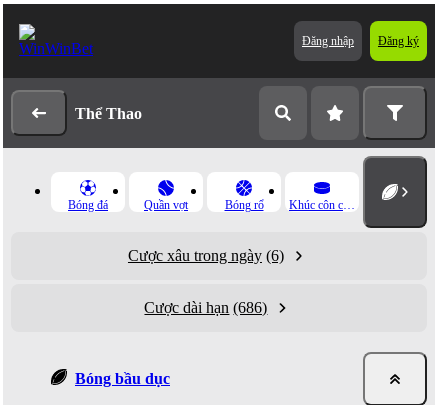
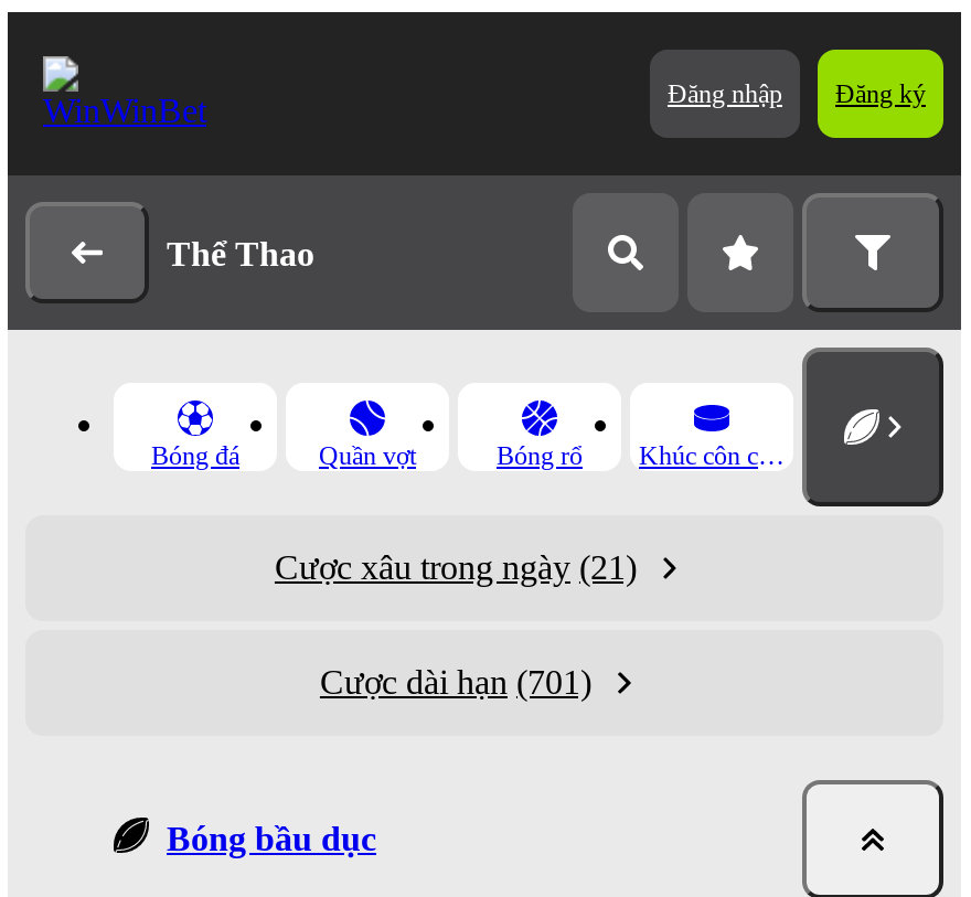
[128,247,284,264] Cược xâu trong ngày (6) -> [275,548,637,586] Cược xâu trong ngày (21)
[144,299,267,316] Cược dài hạn (686) -> [320,663,591,701] Cược dài hạn (701)

